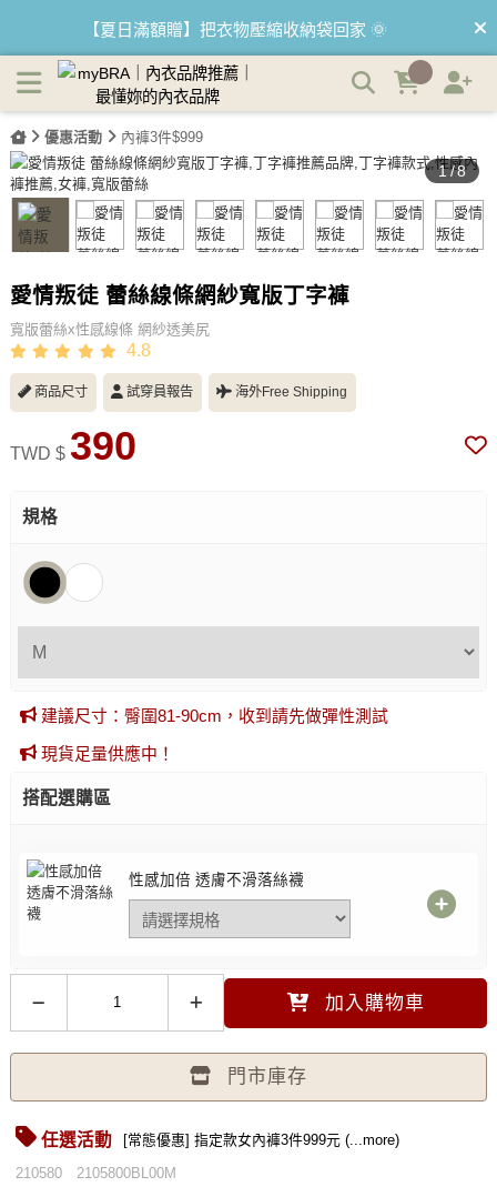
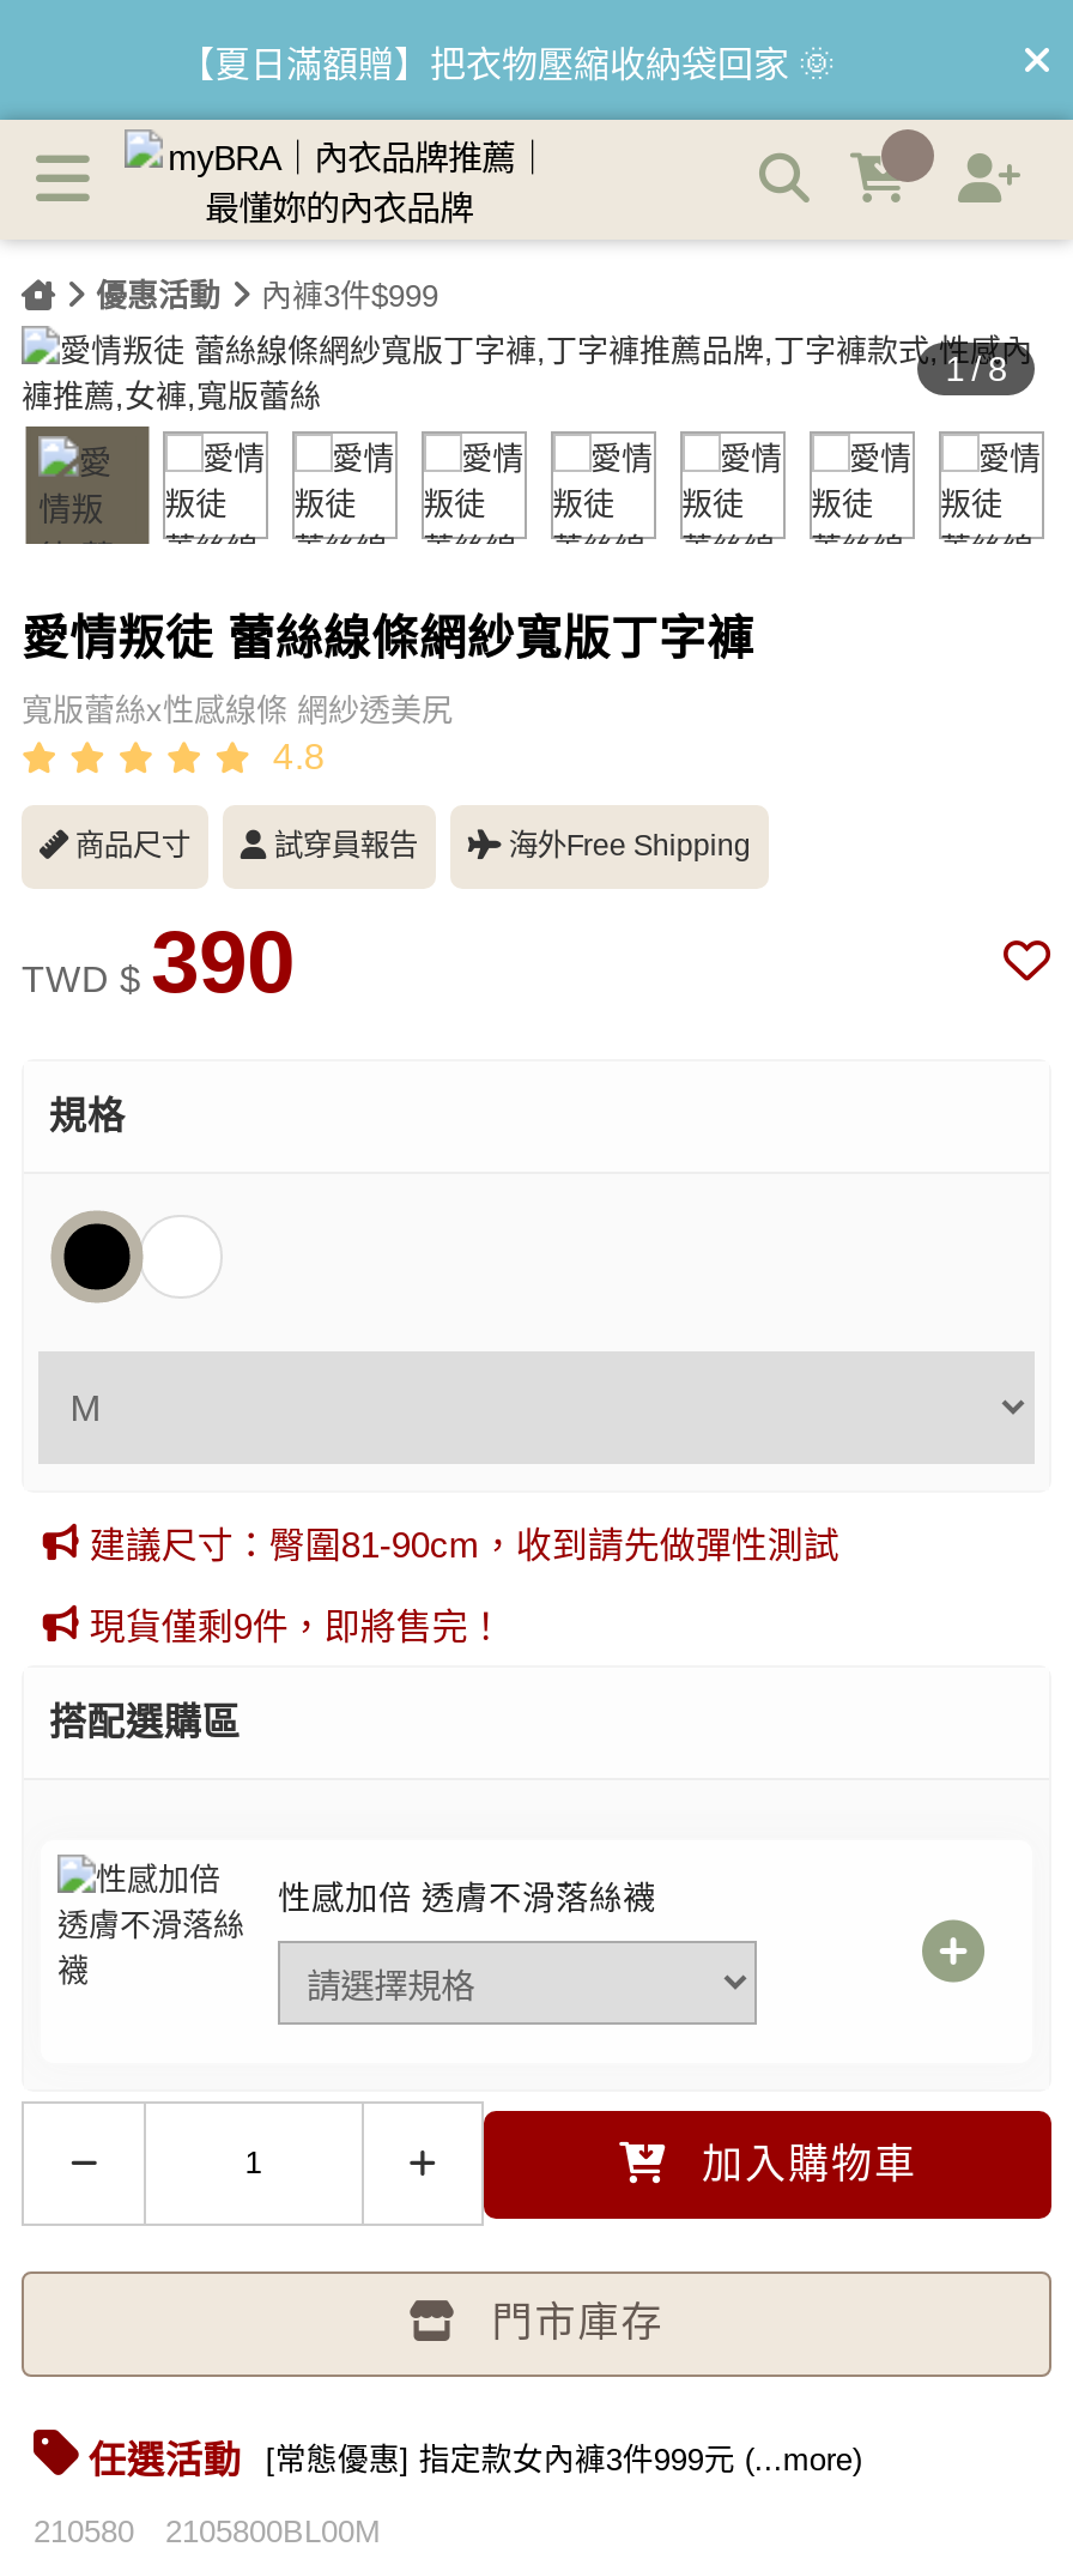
[41,745,175,763] 現貨足量供應中！ -> [90,1607,504,1647] 現貨僅剩9件，即將售完！

